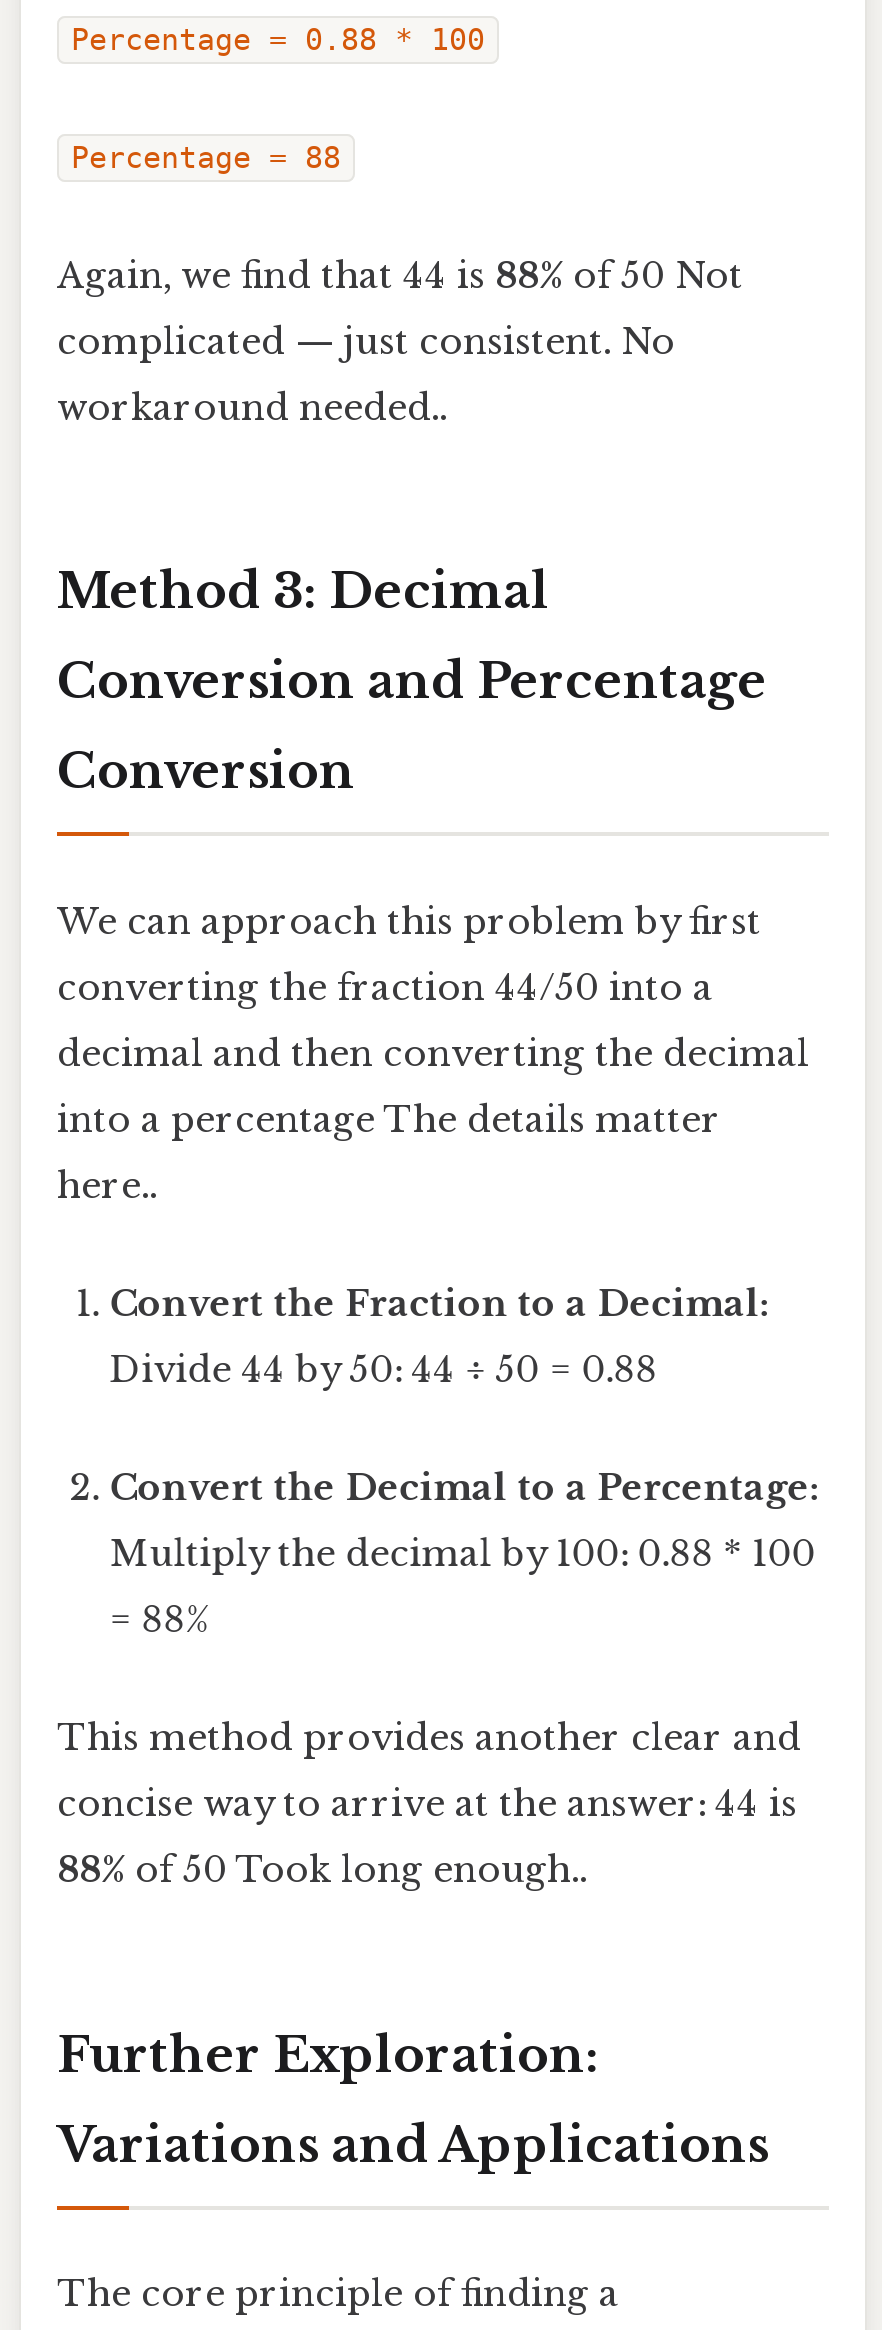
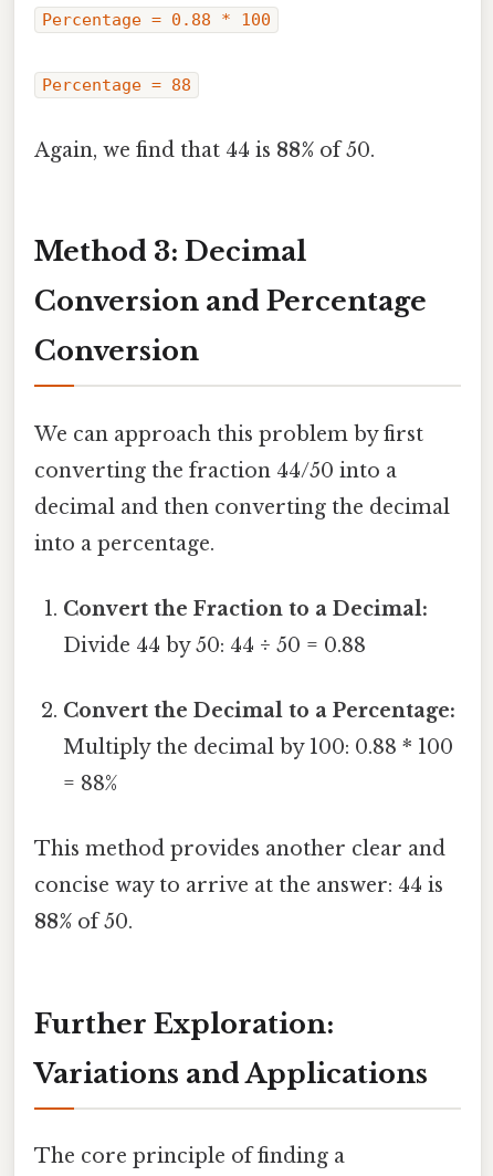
[57,253,743,429] Again, we find that 44 is 88% of 50 Not | complicated — just consistent. No | workaround needed.. -> [34,138,375,162] Again, we find that 44 is 88% of 50.
[57,1097,721,1207] into a percentage The details matter | here.. -> [34,531,214,556] into a percentage.
[57,1849,587,1893] 88% of 50 Took long enough.. -> [34,910,133,934] 88% of 50.

